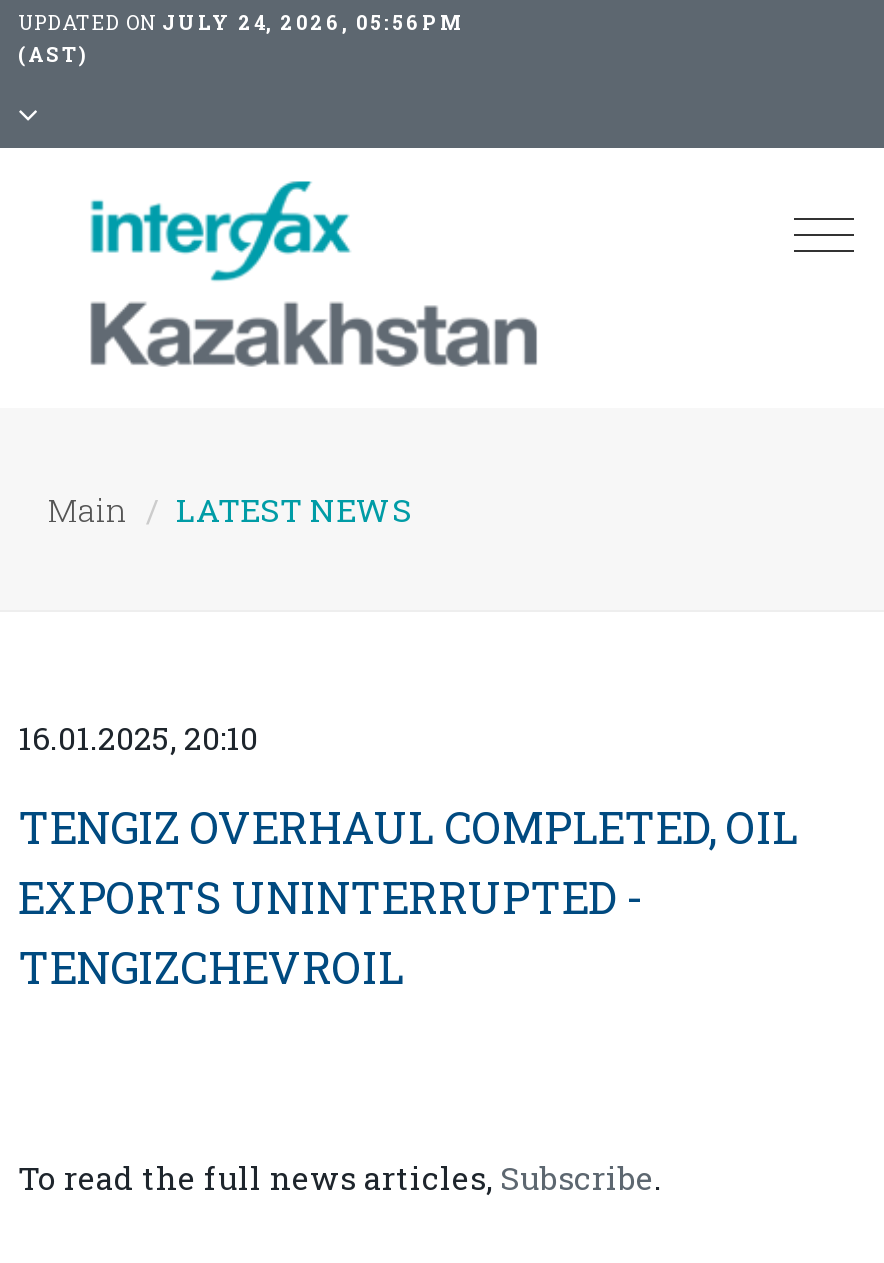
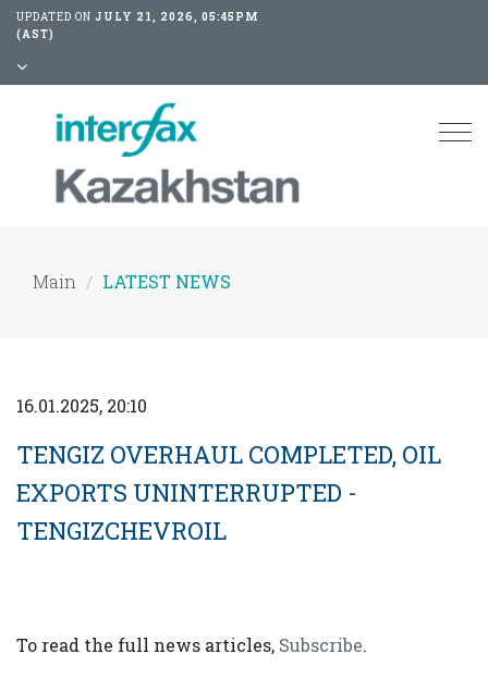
[18,10,464,36] UPDATED ON JULY 24, 2026, 05:56PM -> [16,10,258,24] UPDATED ON JULY 21, 2026, 05:45PM

